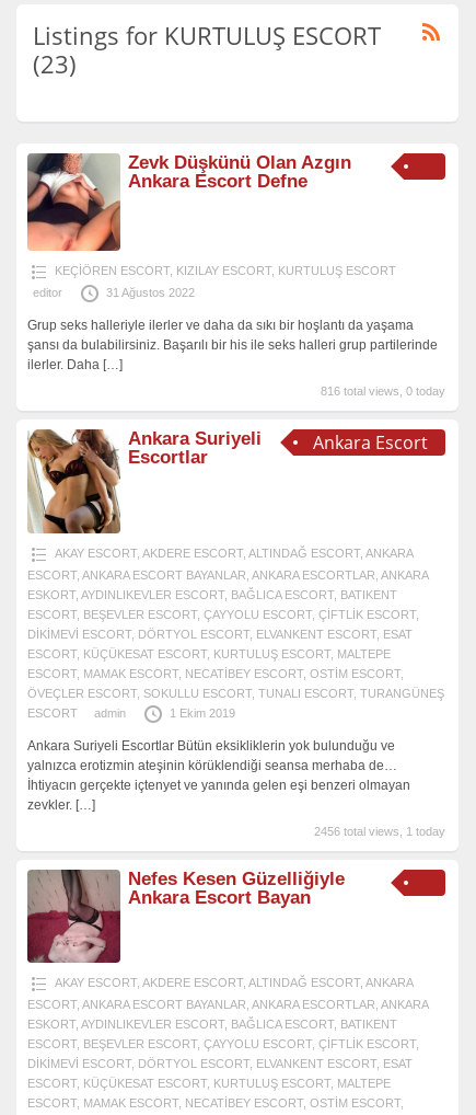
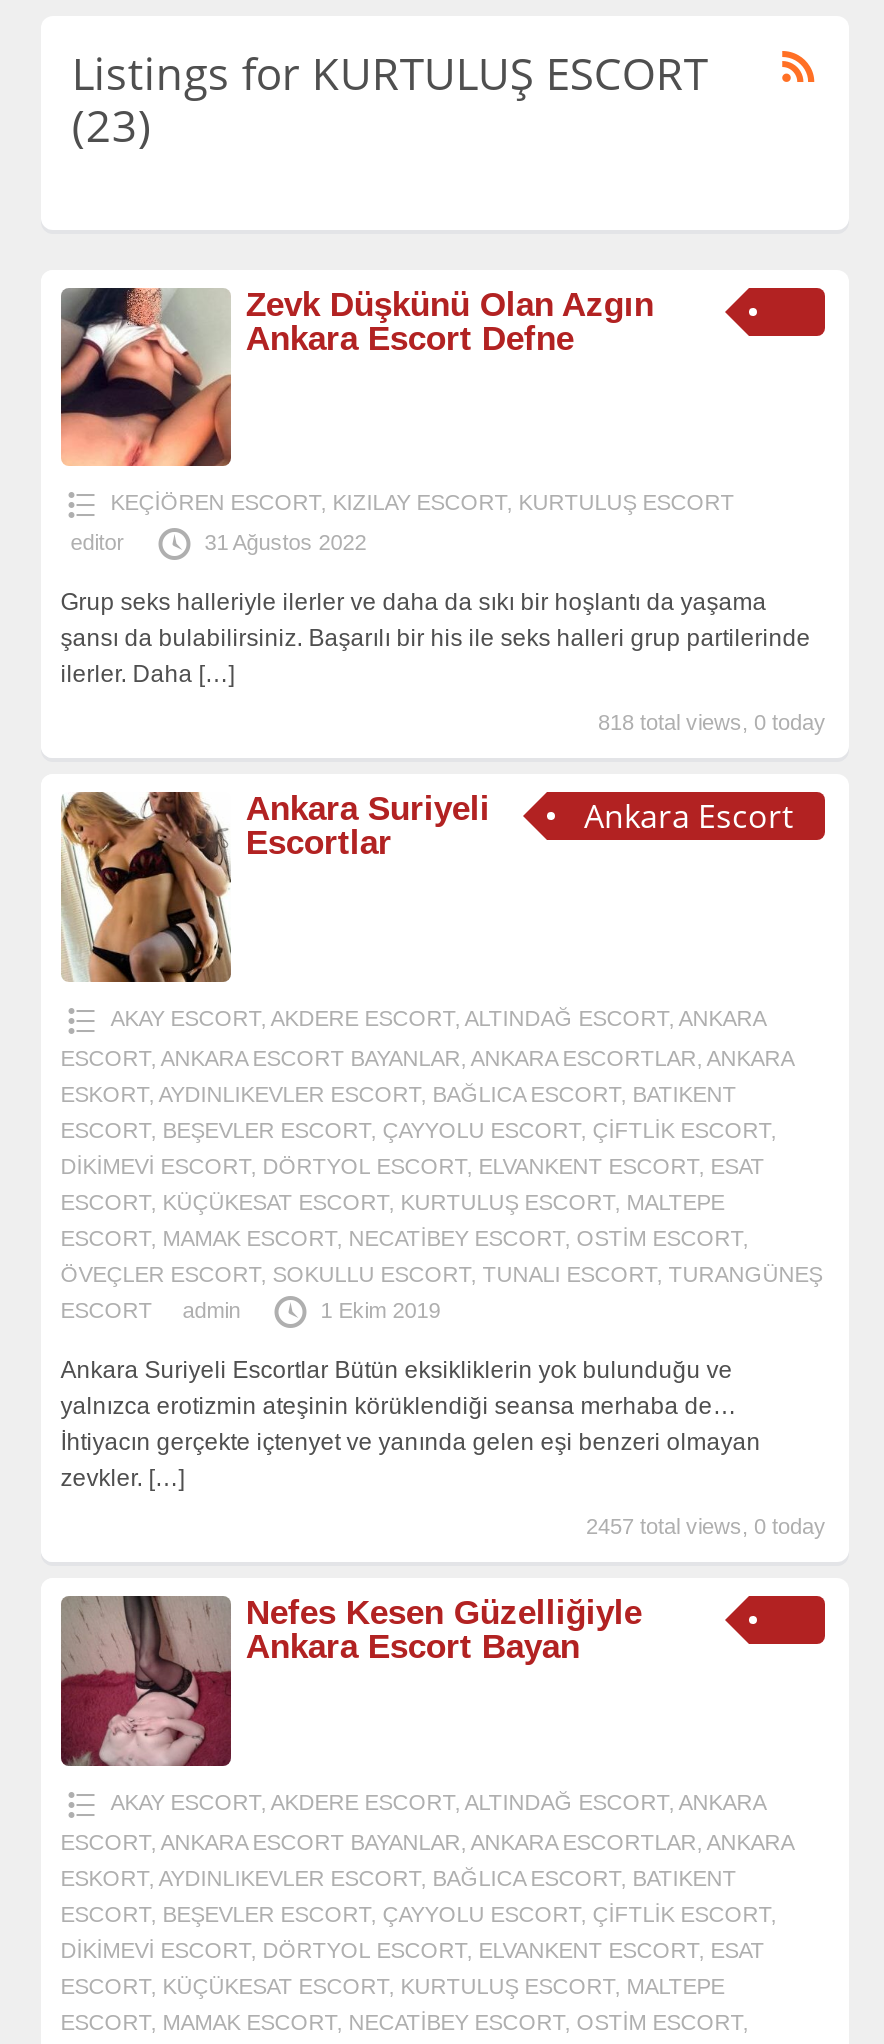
[321,384,446,397] 816 total views, 0 today -> [598,709,826,733] 818 total views, 0 today
[314,824,446,838] 2456 total views, 1 today -> [586,1513,826,1537] 2457 total views, 0 today

